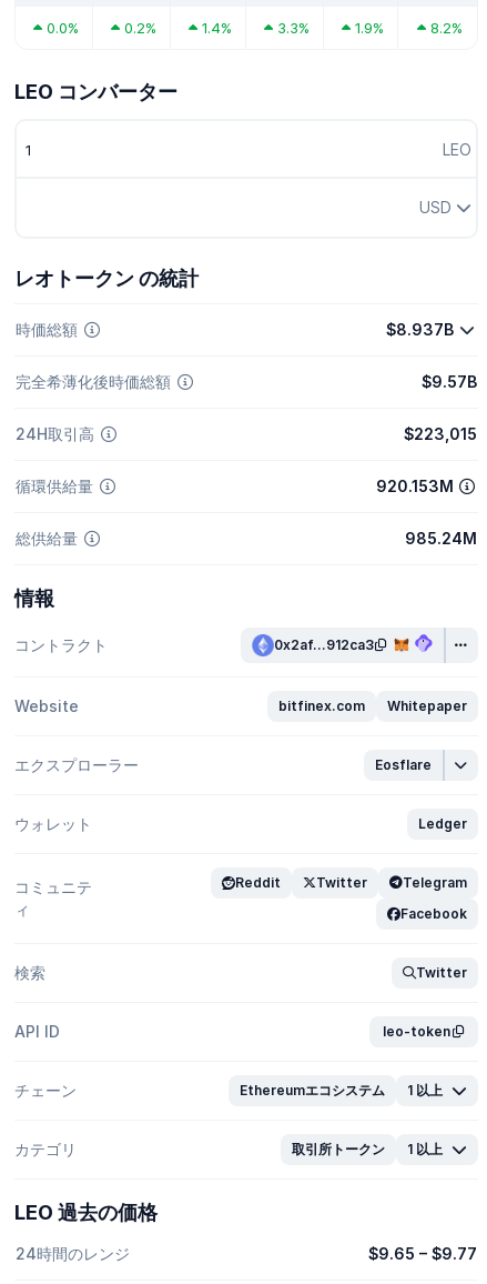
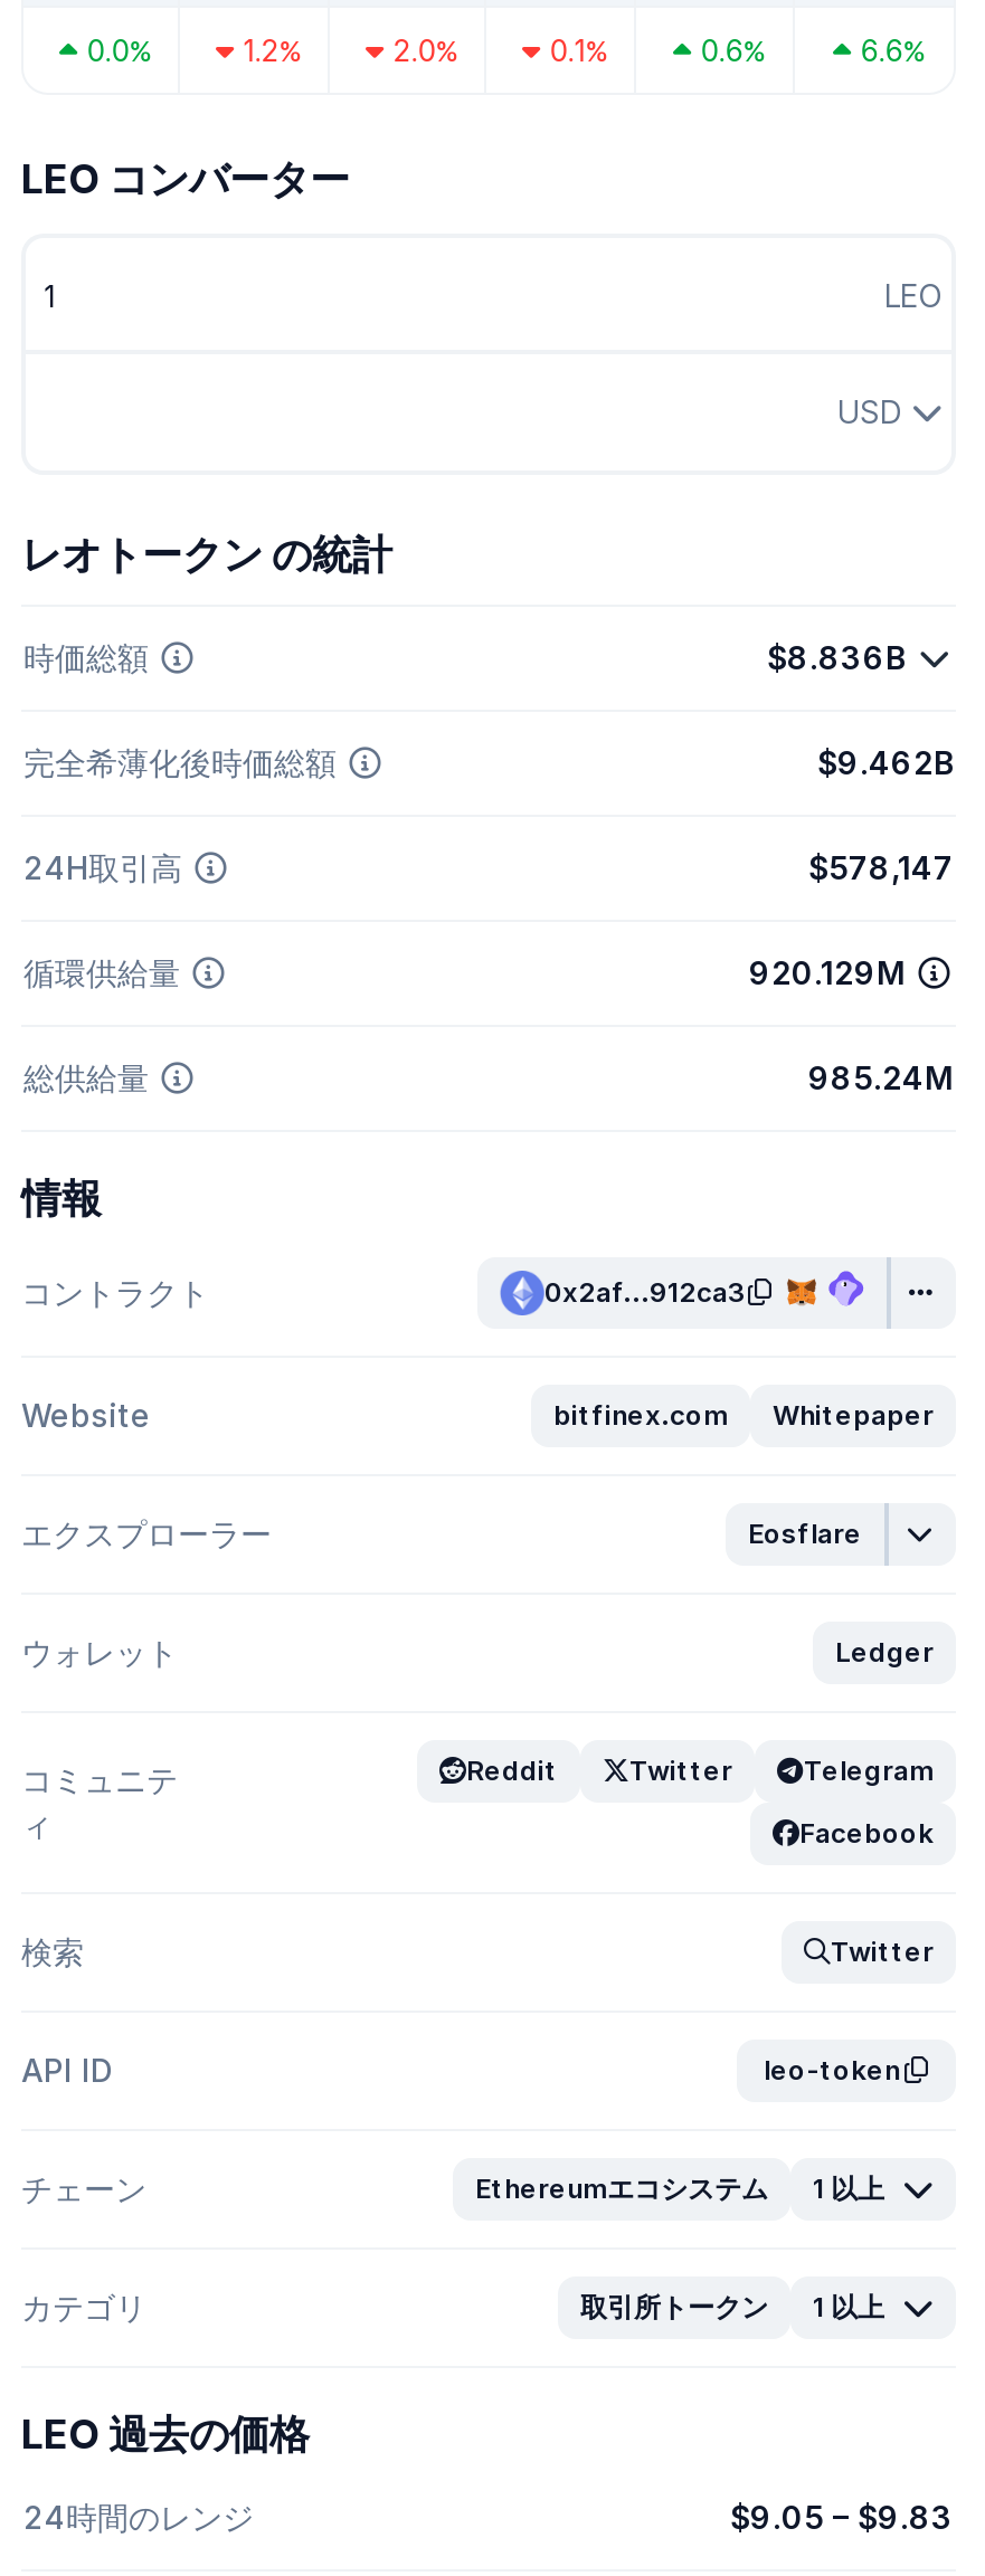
[124,19,157,37] 0.2% -> [243,32,301,68] 1.2%
[202,19,232,37] 1.4% -> [393,32,458,68] 2.0%
[277,19,310,37] 3.3% -> [549,32,607,68] 0.1%
[355,19,384,37] 1.9% -> [700,32,765,68] 0.6%
[431,19,463,37] 8.2% -> [860,32,925,68] 6.6%
[385,320,453,339] $8.937B -> [767,638,906,676] $8.836B
[422,372,477,391] $9.57B -> [817,743,954,781] $9.462B
[404,424,477,443] $223,015 -> [808,848,954,886] $578,147
[376,477,453,495] 920.153M -> [749,953,906,991] 920.129M
[368,1244,477,1263] $9.65 – $9.77 -> [730,2498,954,2536] $9.05 – $9.83

